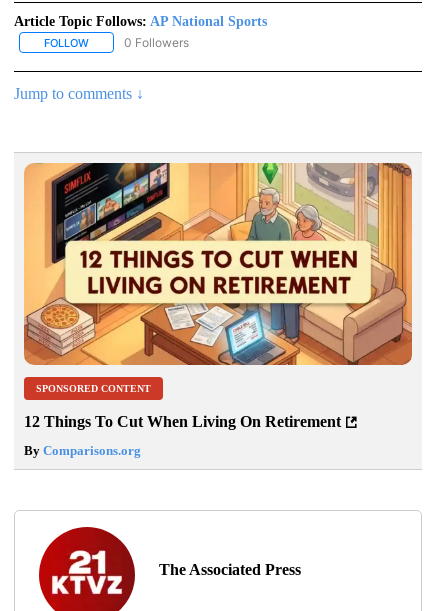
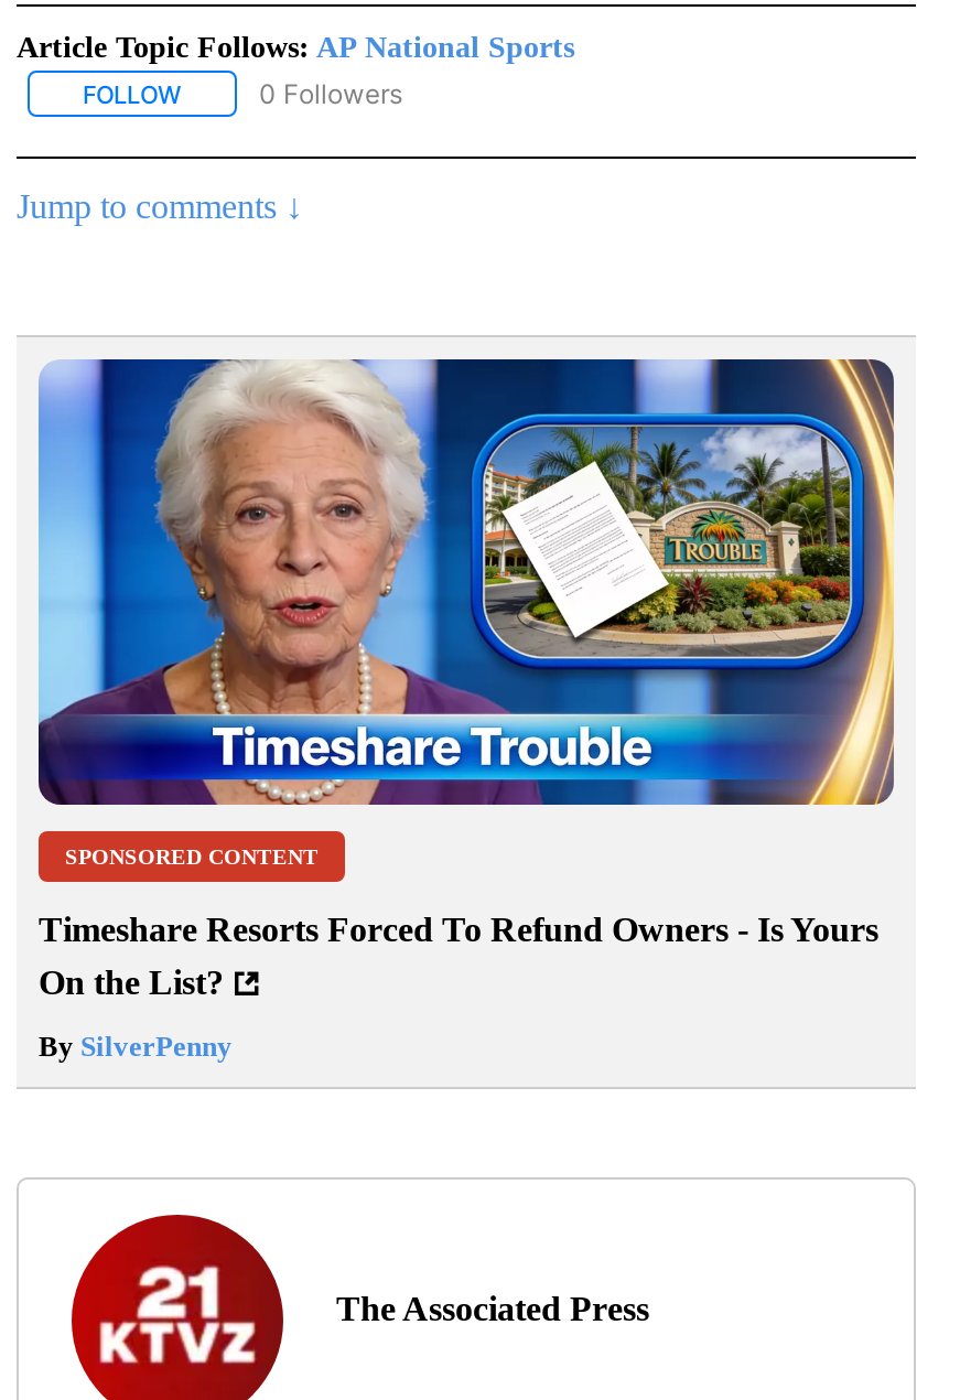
[23,162,413,366] [image] -> [36,357,896,807] [image]
[24,413,341,430] 12 Things To Cut When Living On Retirement -> [39,912,878,1002] Timeshare Resorts Forced To Refund Owners - Is Yours | On the List?
[24,443,141,458] By Comparisons.org -> [39,1031,233,1064] By SilverPenny

